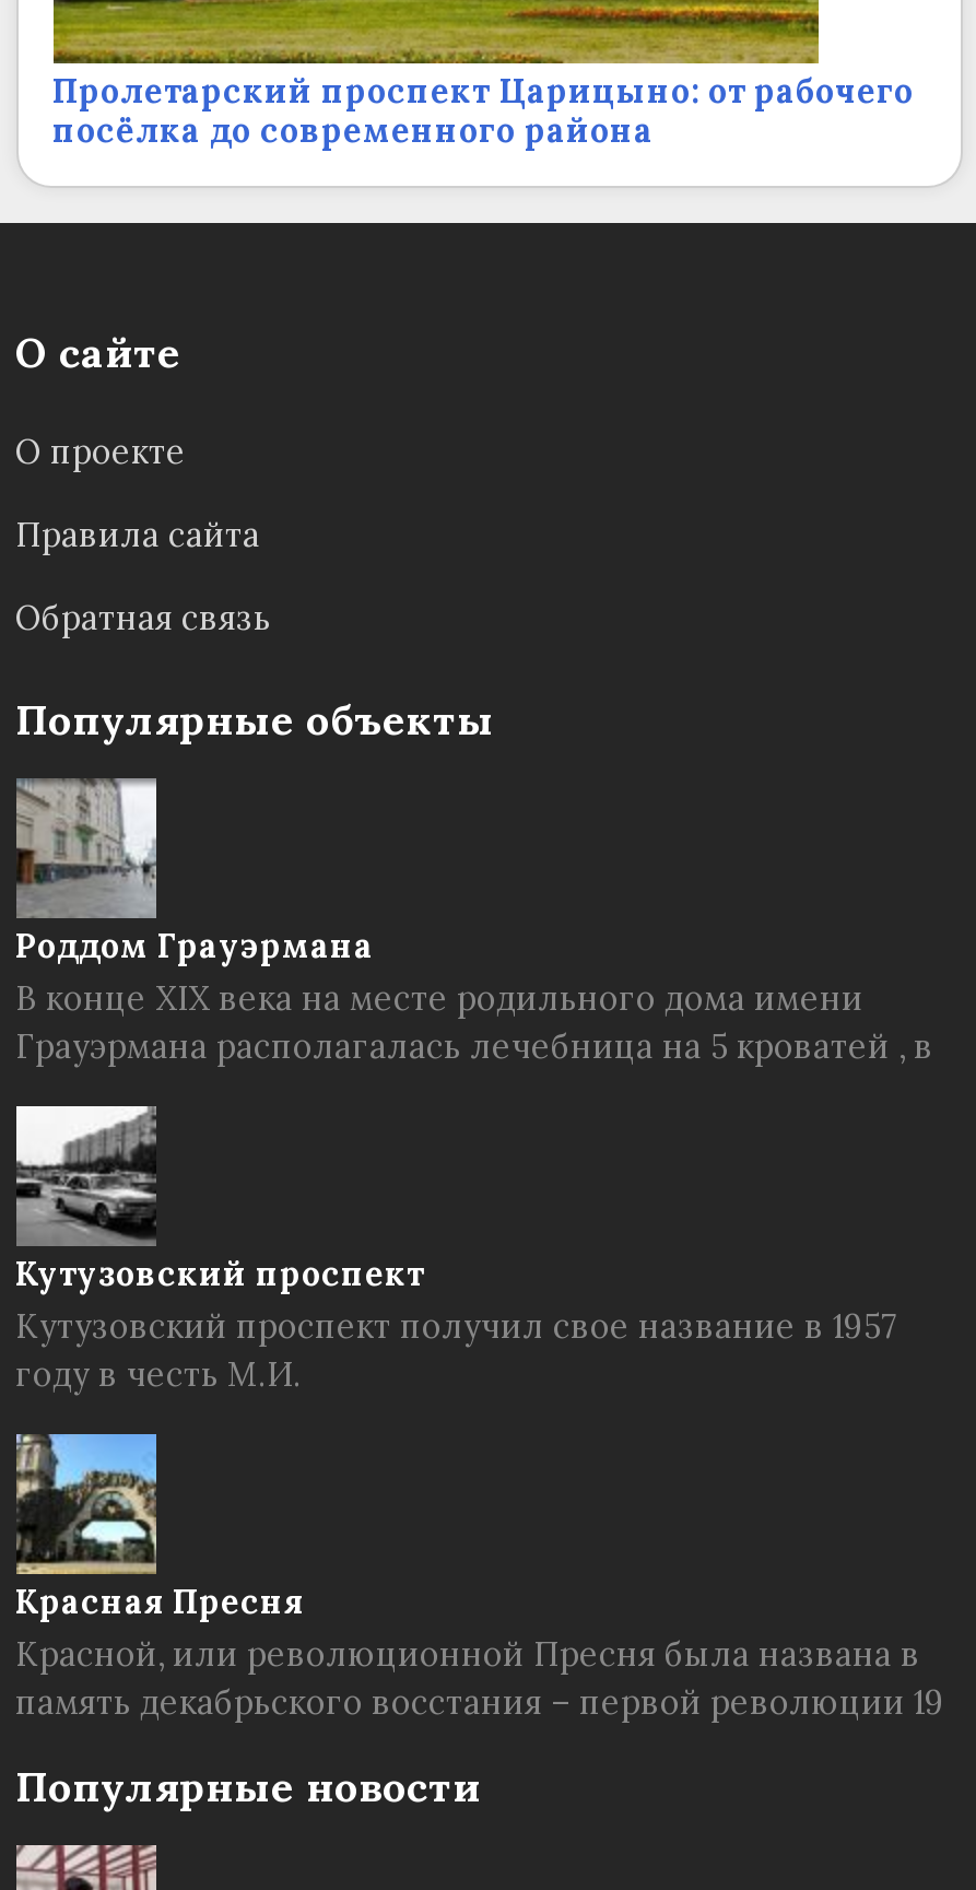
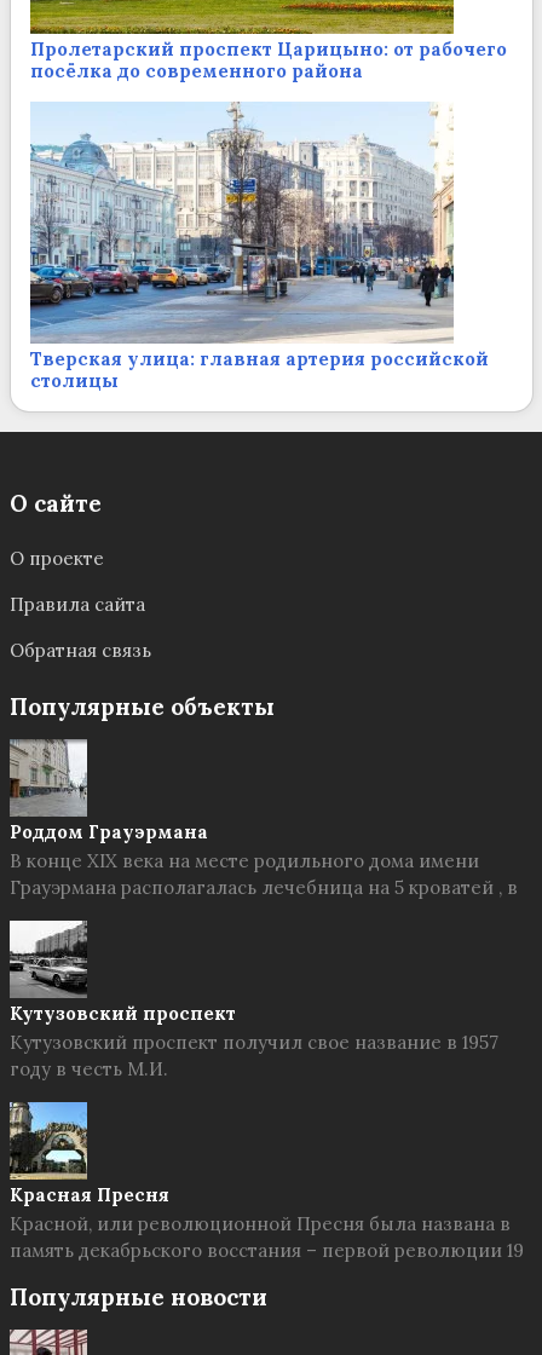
none -> [29,103,488,392] [image] | Тверская улица: главная артерия российской | столицы

